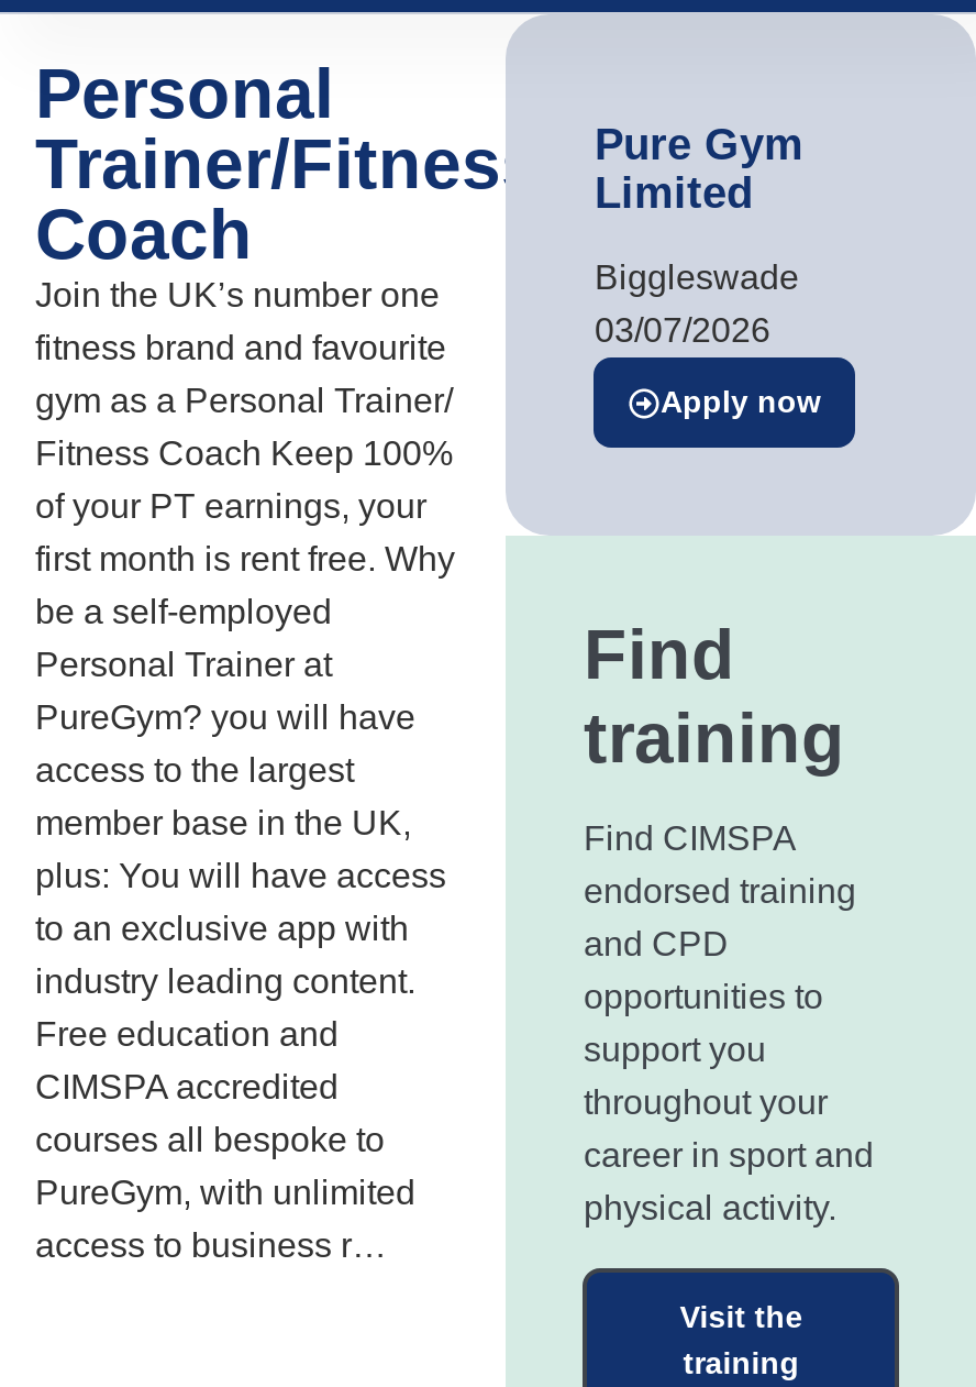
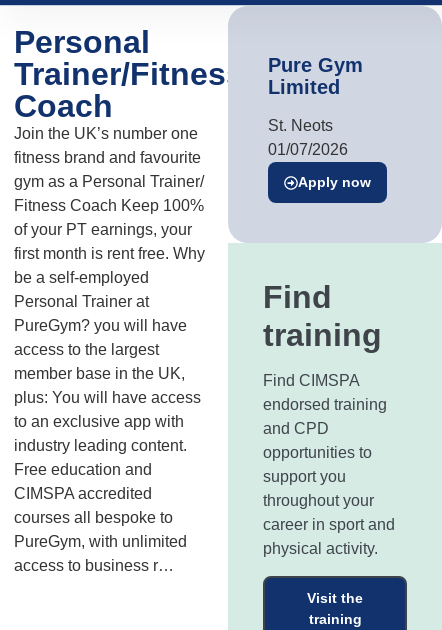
[595,258,799,349] Biggleswade | 03/07/2026 -> [268,117,348,158] St. Neots | 01/07/2026

